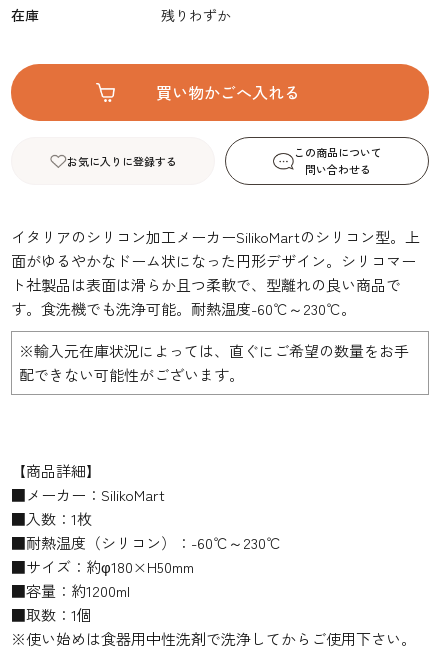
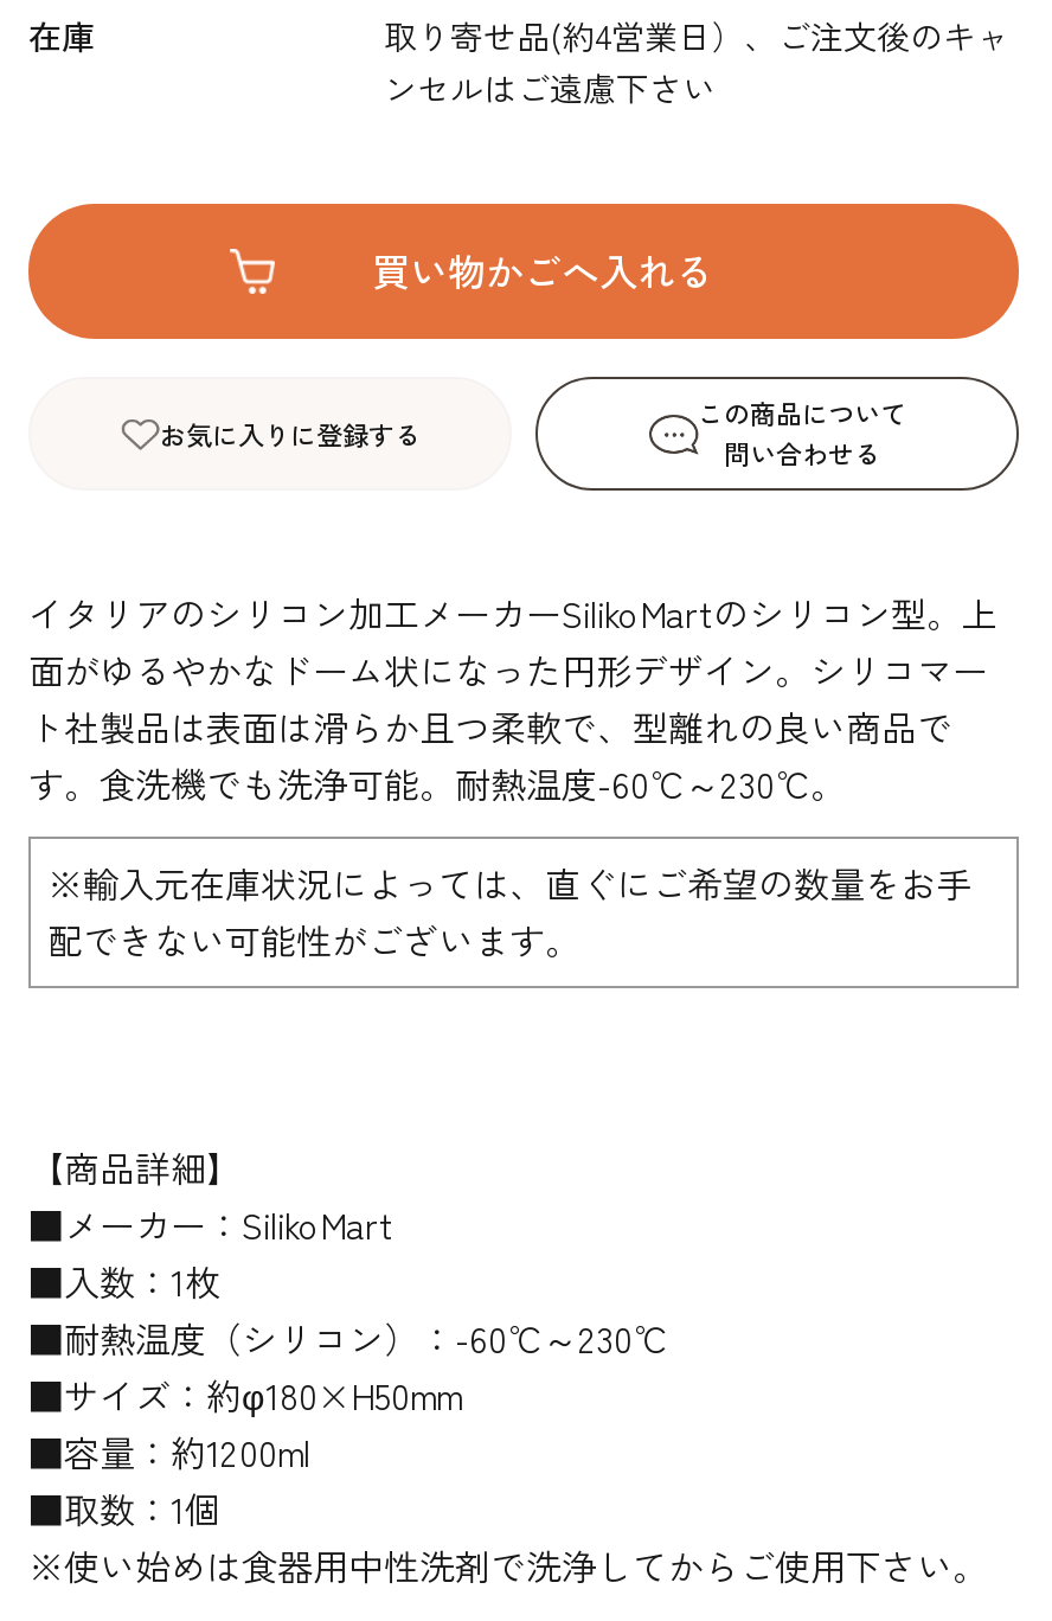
[161,5,231,25] 残りわずか -> [384,12,1009,111] 取り寄せ品(約4営業日）、ご注文後のキャ | ンセルはご遠慮下さい

